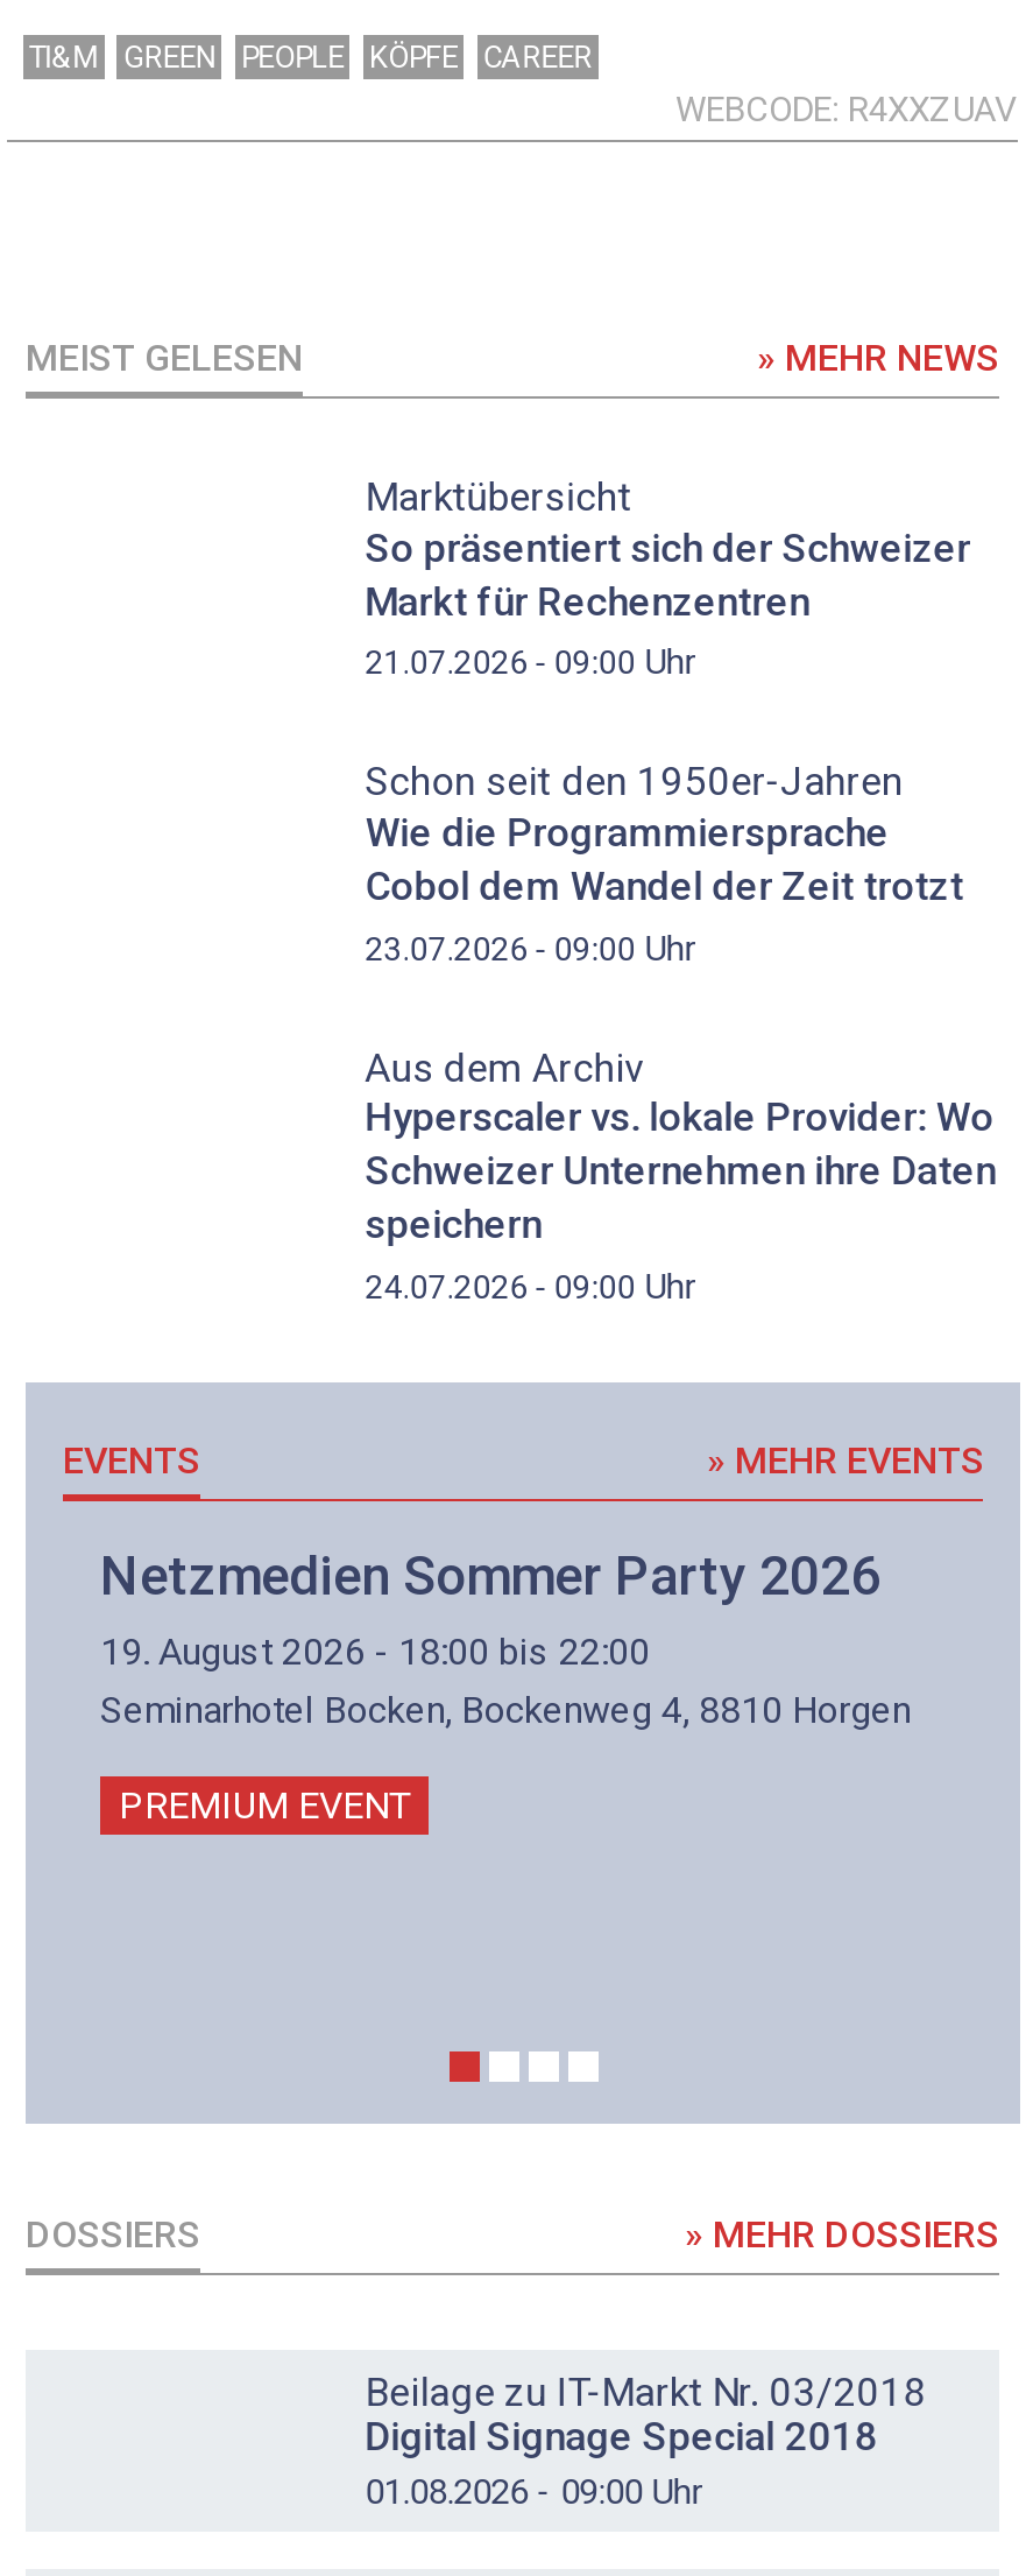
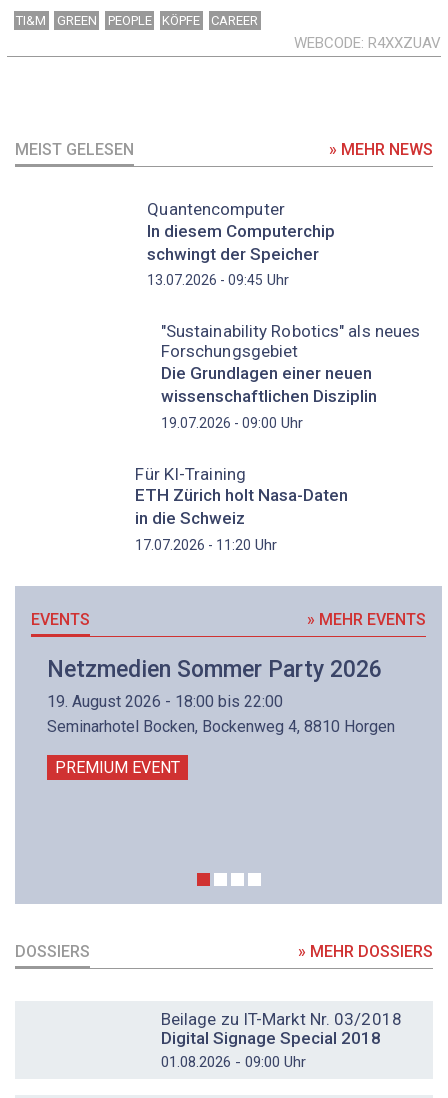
[365,473,971,684] Marktübersicht | So präsentiert sich der Schweizer | Markt für Rechenzentren | 21.07.2026 - 09:00 Uhr -> [147,199,335,289] Quantencomputer | In diesem Computerchip | schwingt der Speicher | 13.07.2026 - 09:45 Uhr
[365,758,964,969] Schon seit den 1950er-Jahren | Wie die Programmiersprache | Cobol dem Wandel der Zeit trotzt | 23.07.2026 - 09:00 Uhr -> [161,321,420,432] "Sustainability Robotics" als neues | Forschungsgebiet | Die Grundlagen einer neuen | wissenschaftlichen Disziplin | 19.07.2026 - 09:00 Uhr
[365,1043,996,1308] Aus dem Archiv | Hyperscaler vs. lokale Provider: Wo | Schweizer Unternehmen ihre Daten | speichern | 24.07.2026 - 09:00 Uhr -> [135,464,348,554] Für KI-Training | ETH Zürich holt Nasa-Daten | in die Schweiz | 17.07.2026 - 11:20 Uhr

